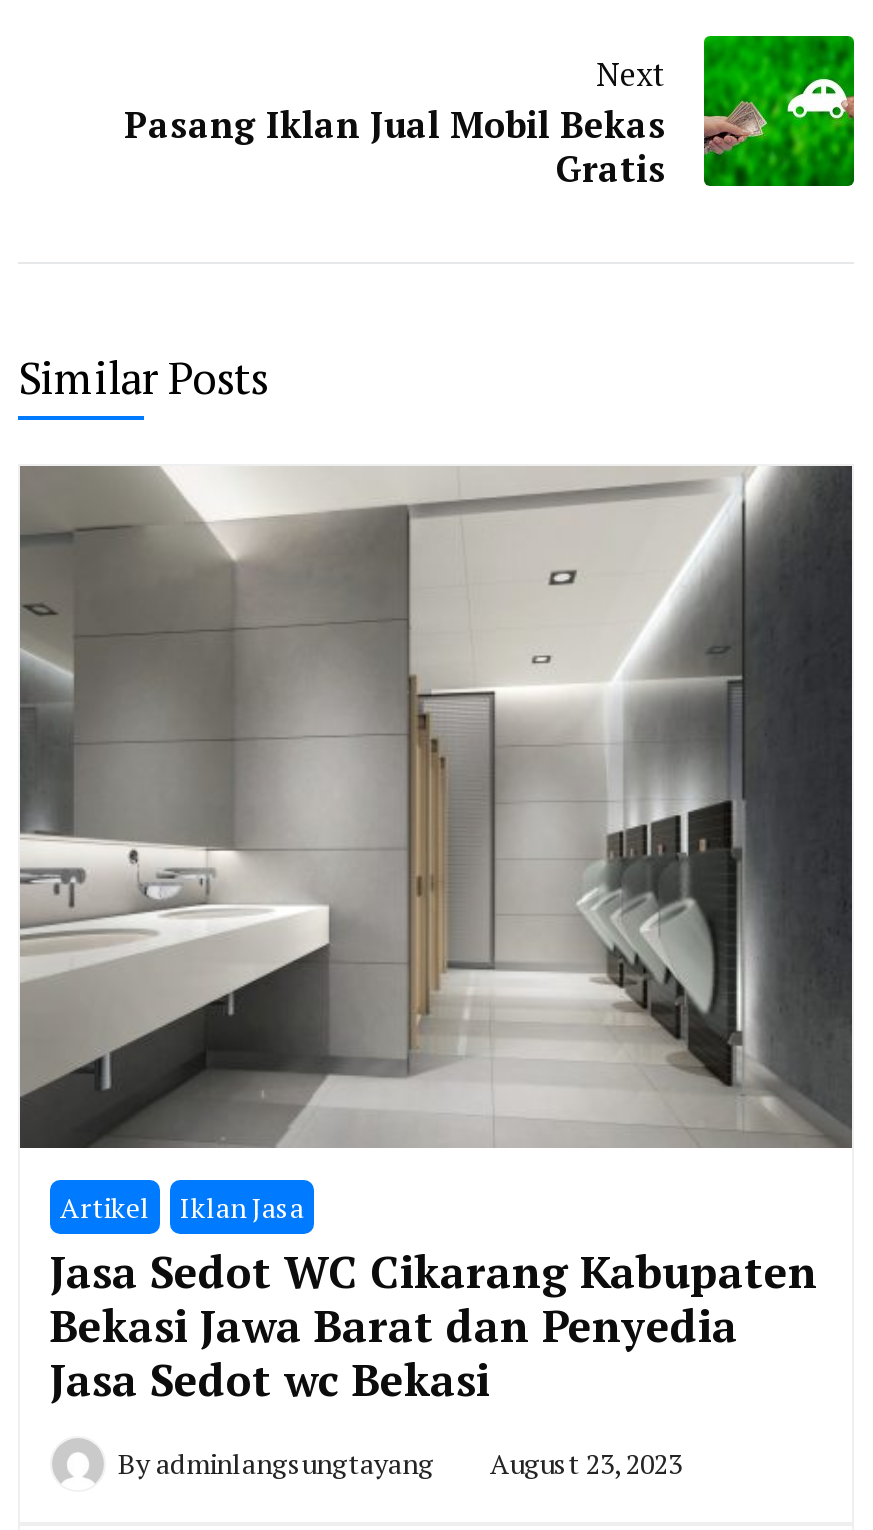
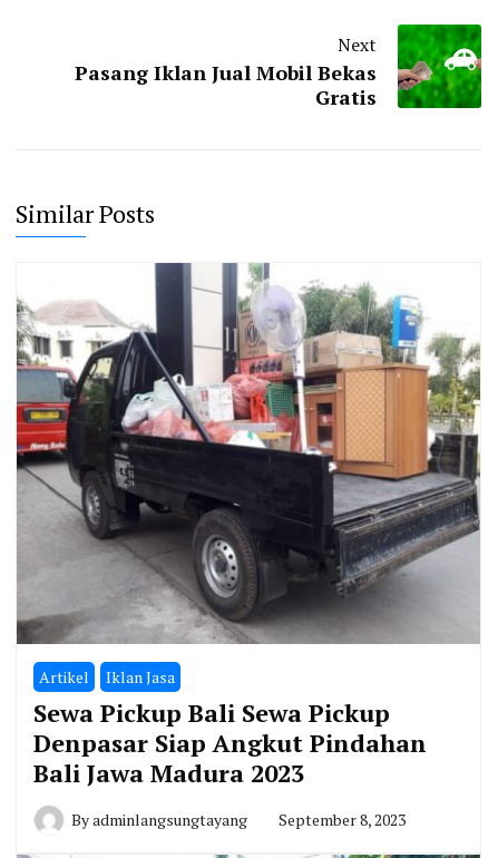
[18,464,854,1148] [image] -> [16,262,480,644] [image]
[50,1242,818,1408] Jasa Sedot WC Cikarang Kabupaten | Bekasi Jawa Barat dan Penyedia | Jasa Sedot wc Bekasi -> [33,697,427,789] Sewa Pickup Bali Sewa Pickup | Denpasar Siap Angkut Pindahan | Bali Jawa Madura 2023
[118,1444,682,1482] Byadminlangsungtayang August 23, 2023 -> [71,809,406,830] Byadminlangsungtayang September 8, 2023

